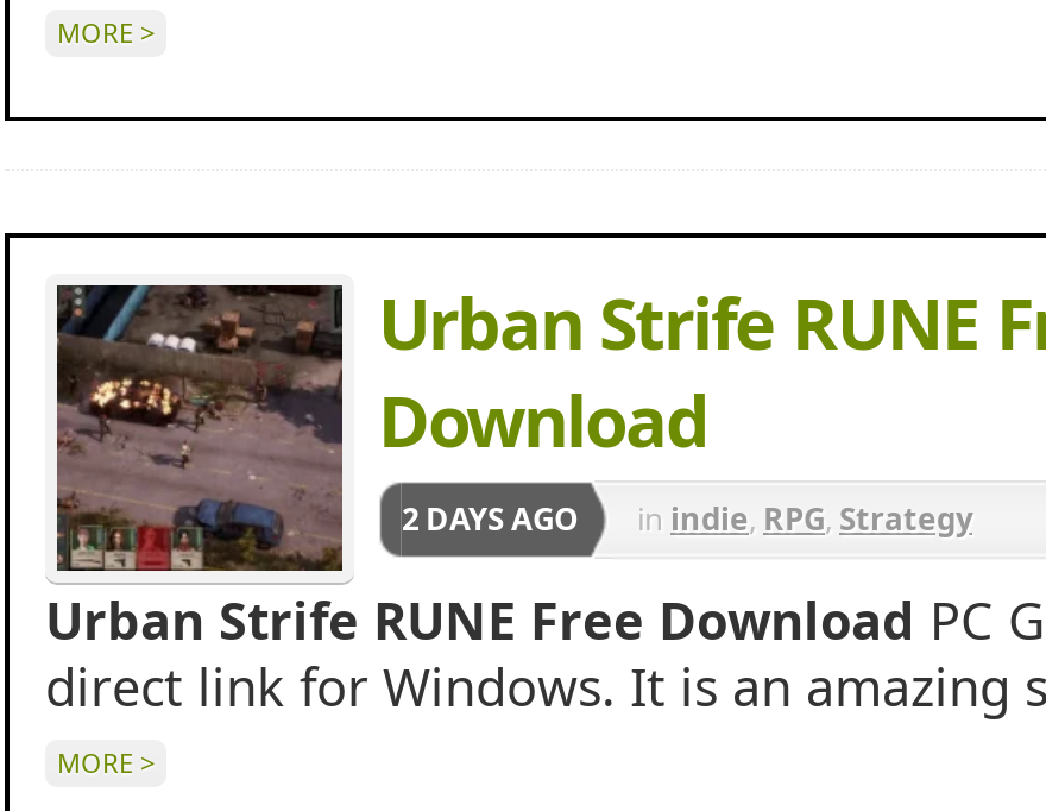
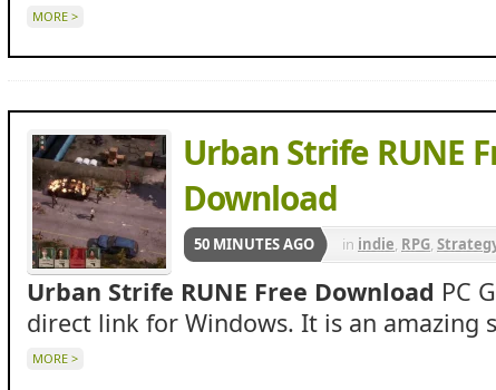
[402,497,578,540] 2 DAYS AGO -> [194,234,314,254] 50 MINUTES AGO

